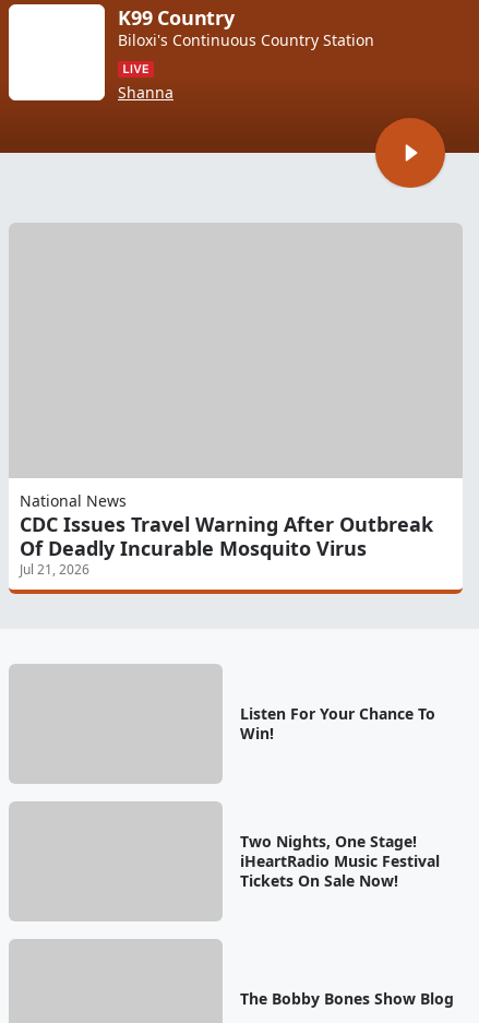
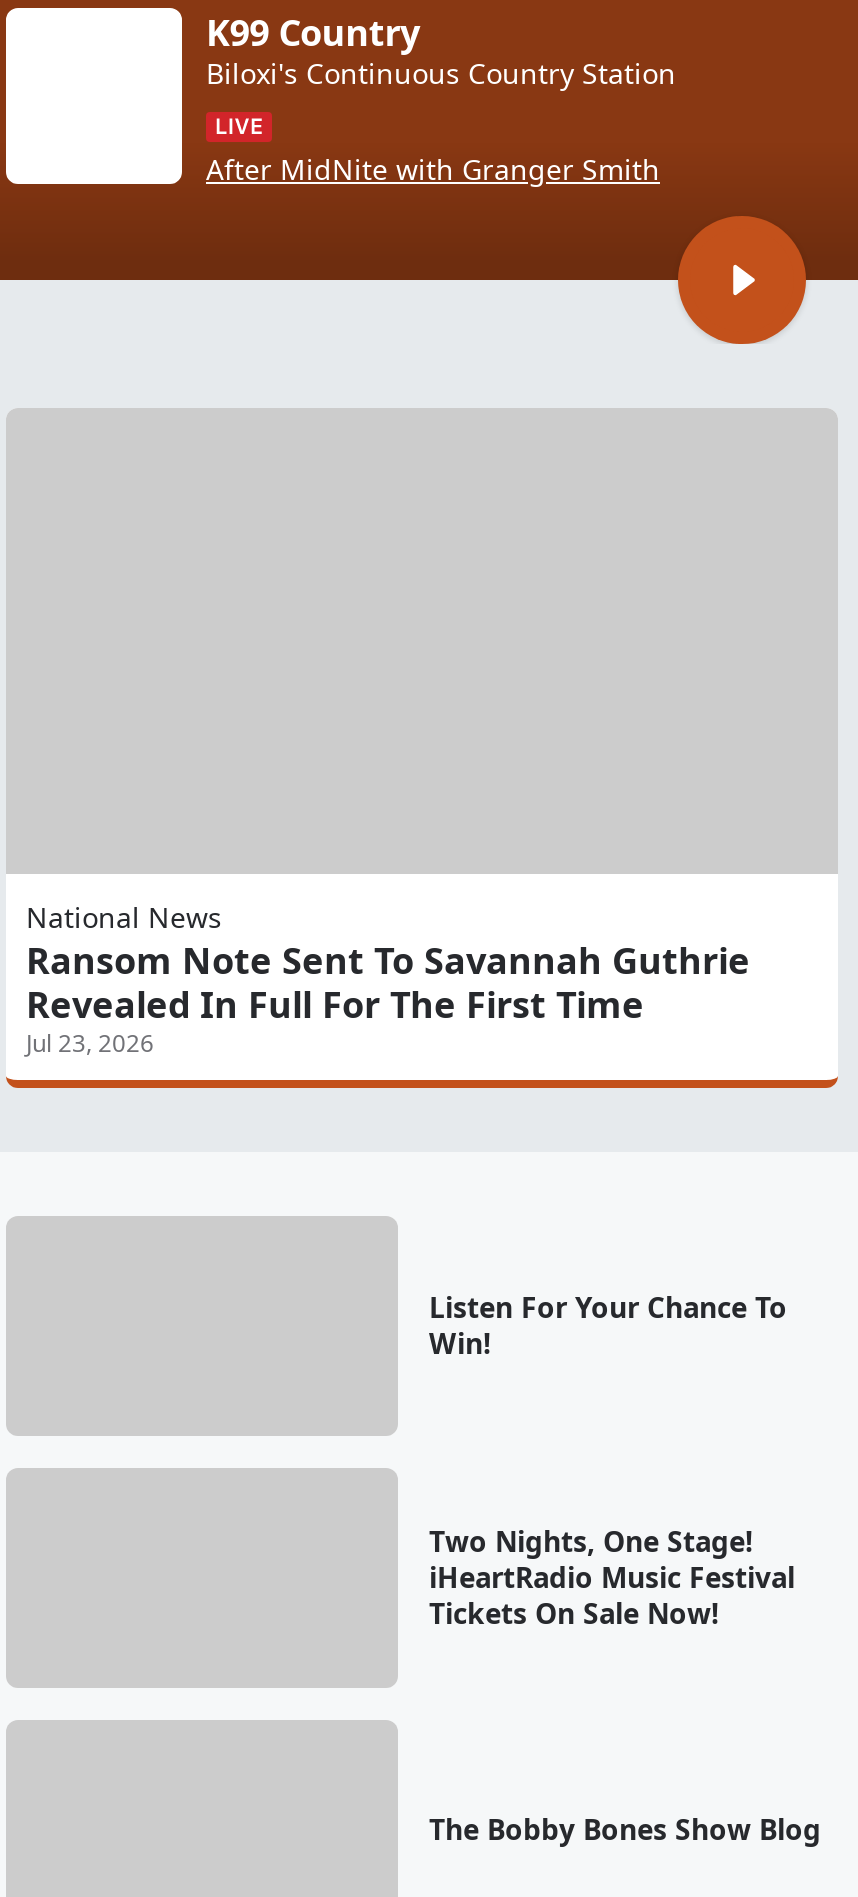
[118,82,173,103] Shanna -> [206,150,660,188] After MidNite with Granger Smith
[20,511,433,579] CDC Issues Travel Warning After Outbreak | Of Deadly Incurable Mosquito Virus | Jul 21, 2026 -> [26,936,750,1060] Ransom Note Sent To Savannah Guthrie | Revealed In Full For The First Time | Jul 23, 2026

